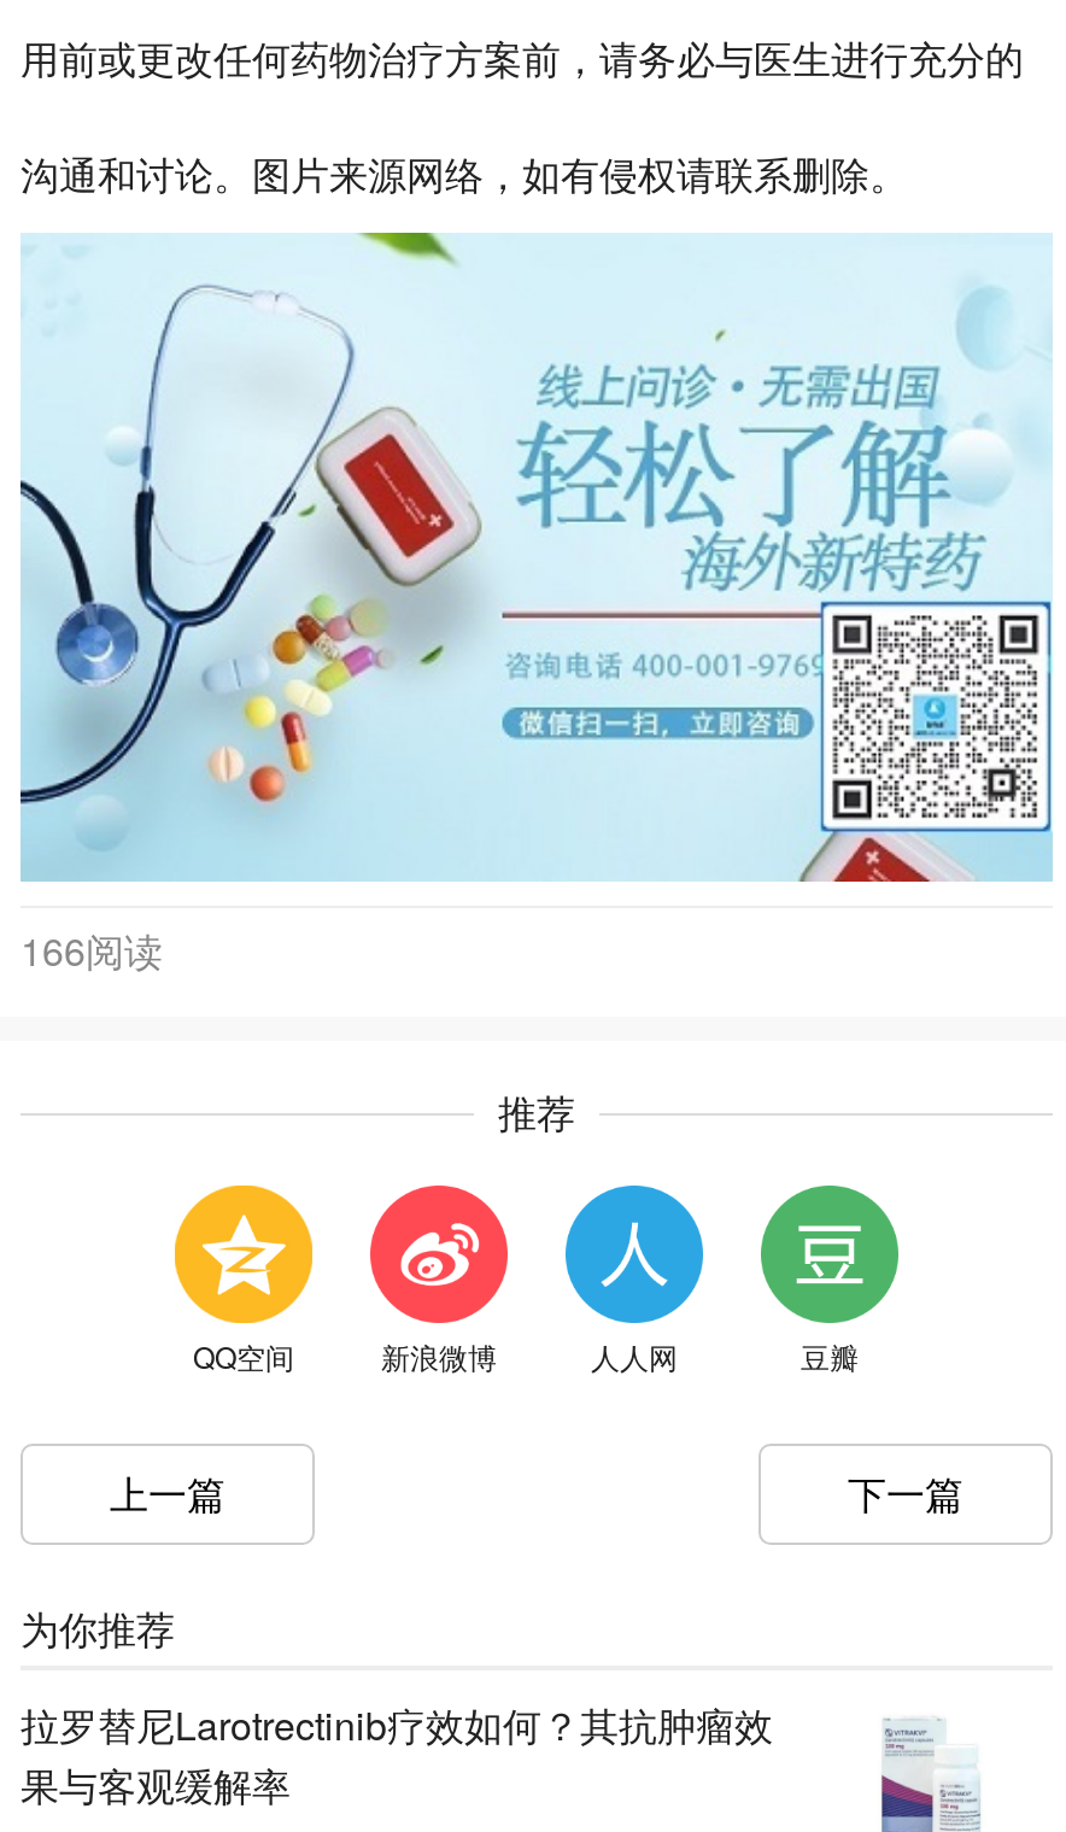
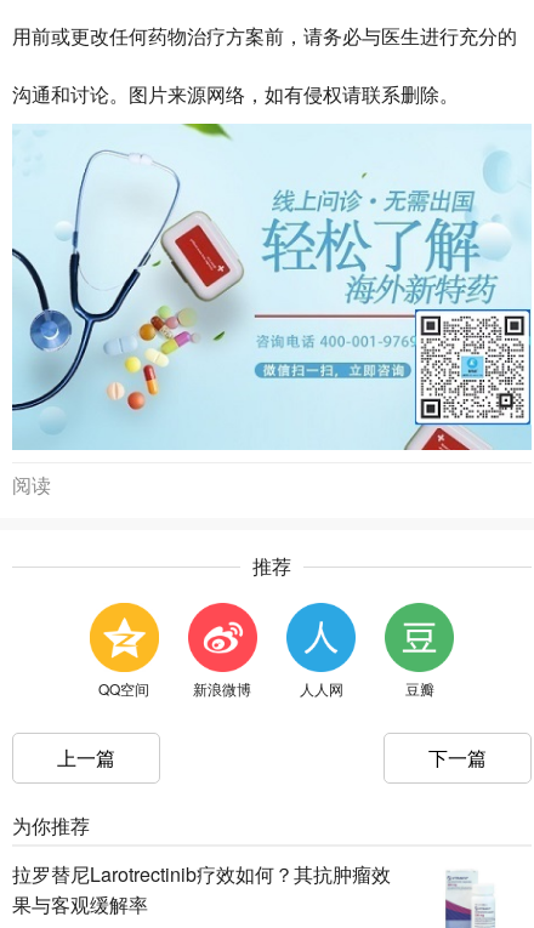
[20,922,163,978] 166阅读 -> [12,470,51,498] 阅读

